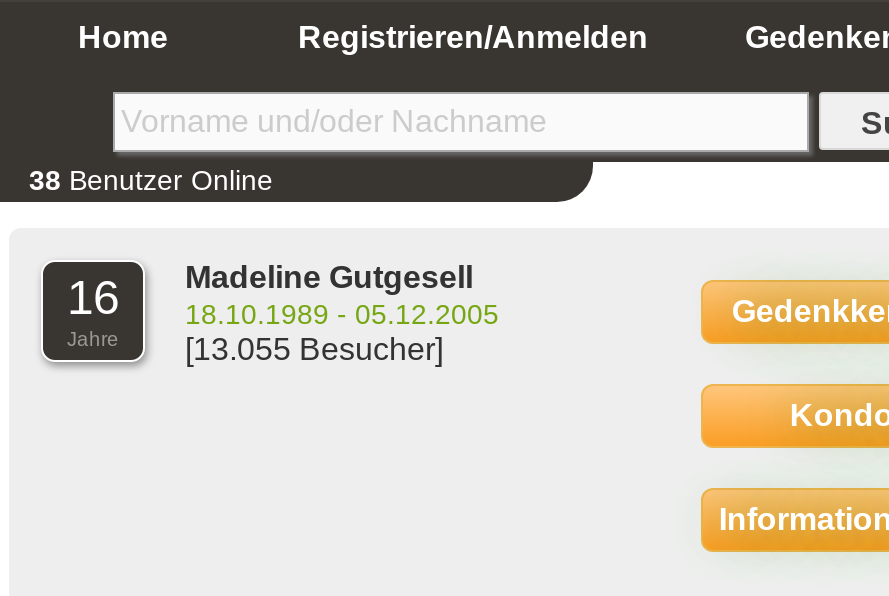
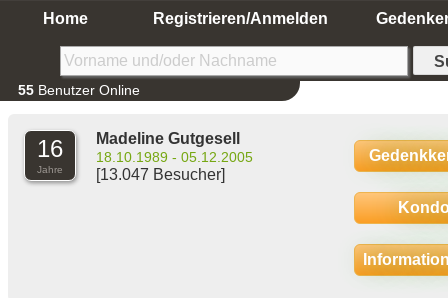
[29,164,273,196] 38 Benutzer Online -> [18,82,140,98] 55 Benutzer Online
[185,332,443,366] [13.055 Besucher] -> [96,166,225,183] [13.047 Besucher]

